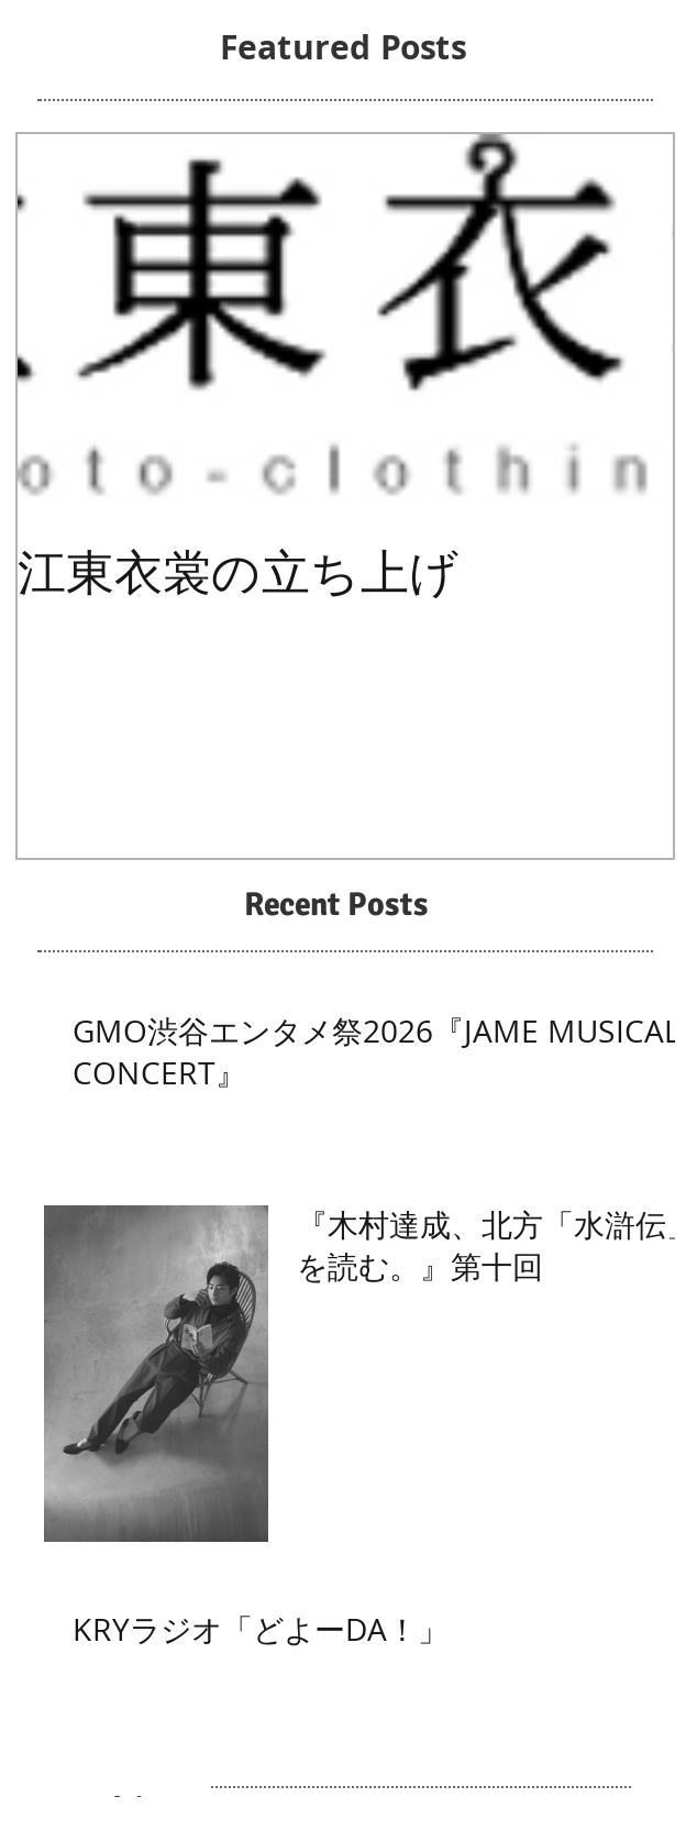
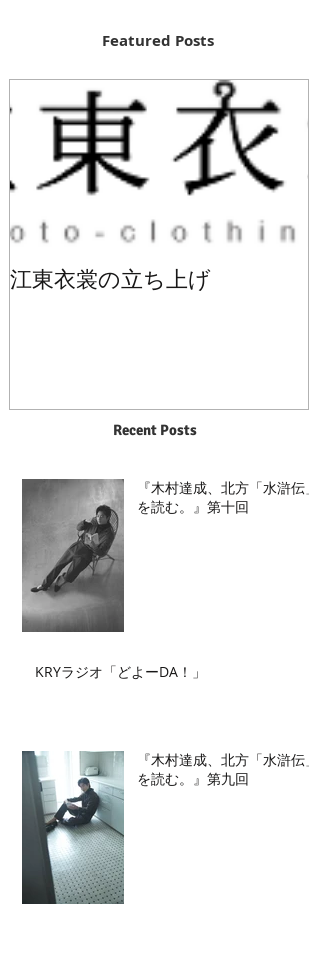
[73,1009,679,1093] GMO渋谷エンタメ祭2026『JAME MUSICAL | CONCERT』 -> none
moved [73,1203,697,1649] -> [35,478,319,681]: 『木村達成、北方「水滸伝」 | を読む。』第十回 | KRYラジオ「どよーDA！」
none -> [21,750,319,905] [image] | 『木村達成、北方「水滸伝」 | を読む。』第九回

